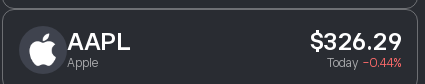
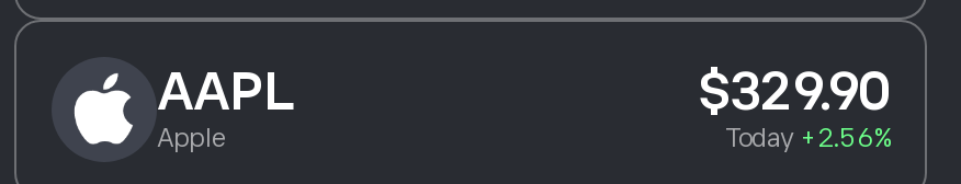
[308,28,401,55] $326.29 -> [698,61,890,120] $329.90
[327,56,401,70] Today -0.44% -> [725,122,890,153] Today +2.56%

